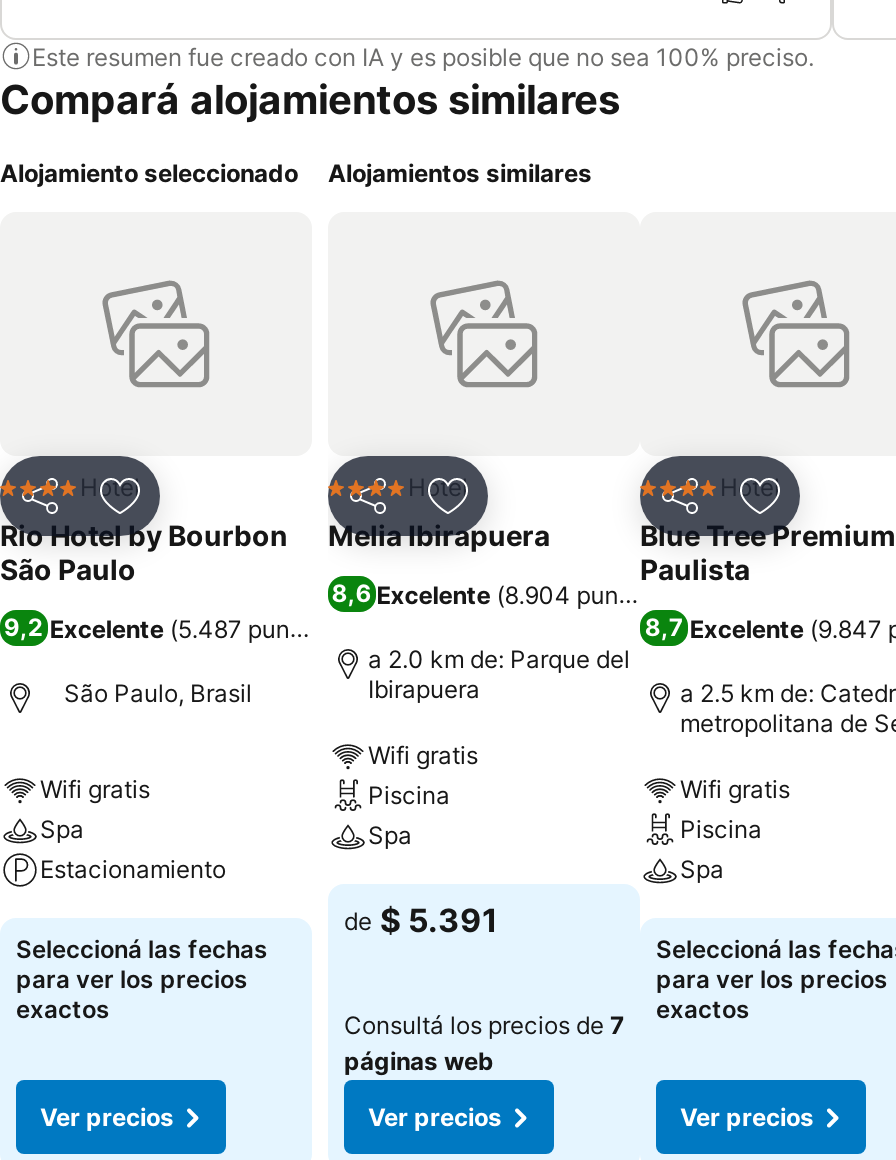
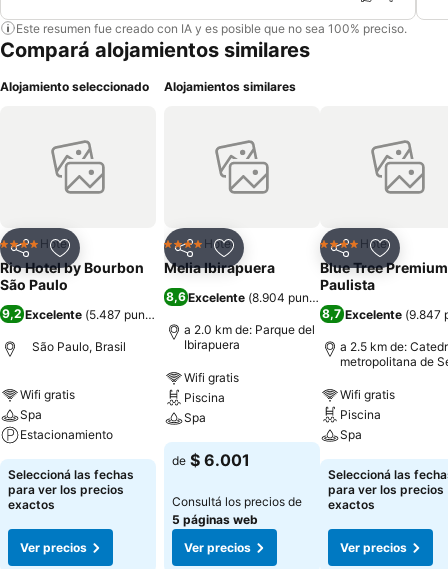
[344,900,498,940] de $ 5.391 -> [172,450,250,470] de $ 6.001
[344,1010,624,1076] Consultá los precios de 7 | páginas web -> [172,494,302,527] Consultá los precios de | 5 páginas web

